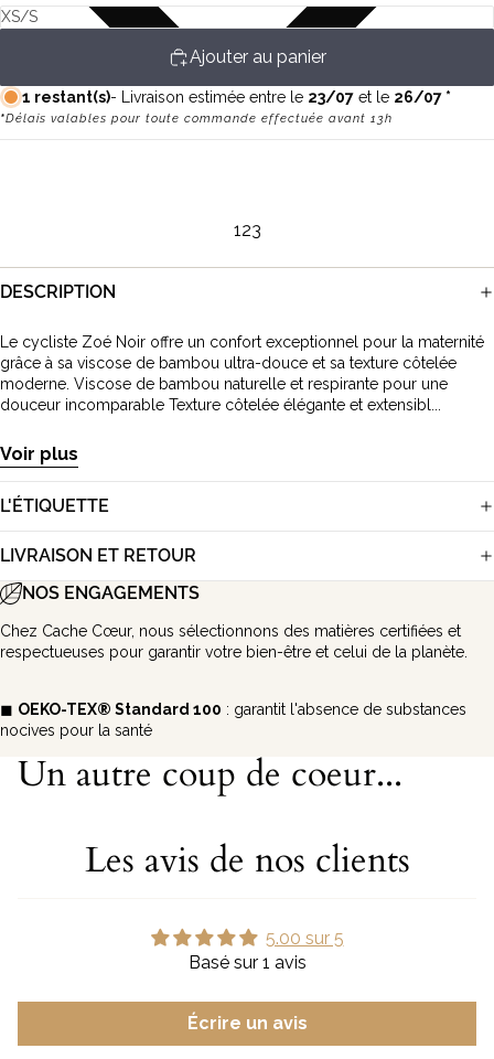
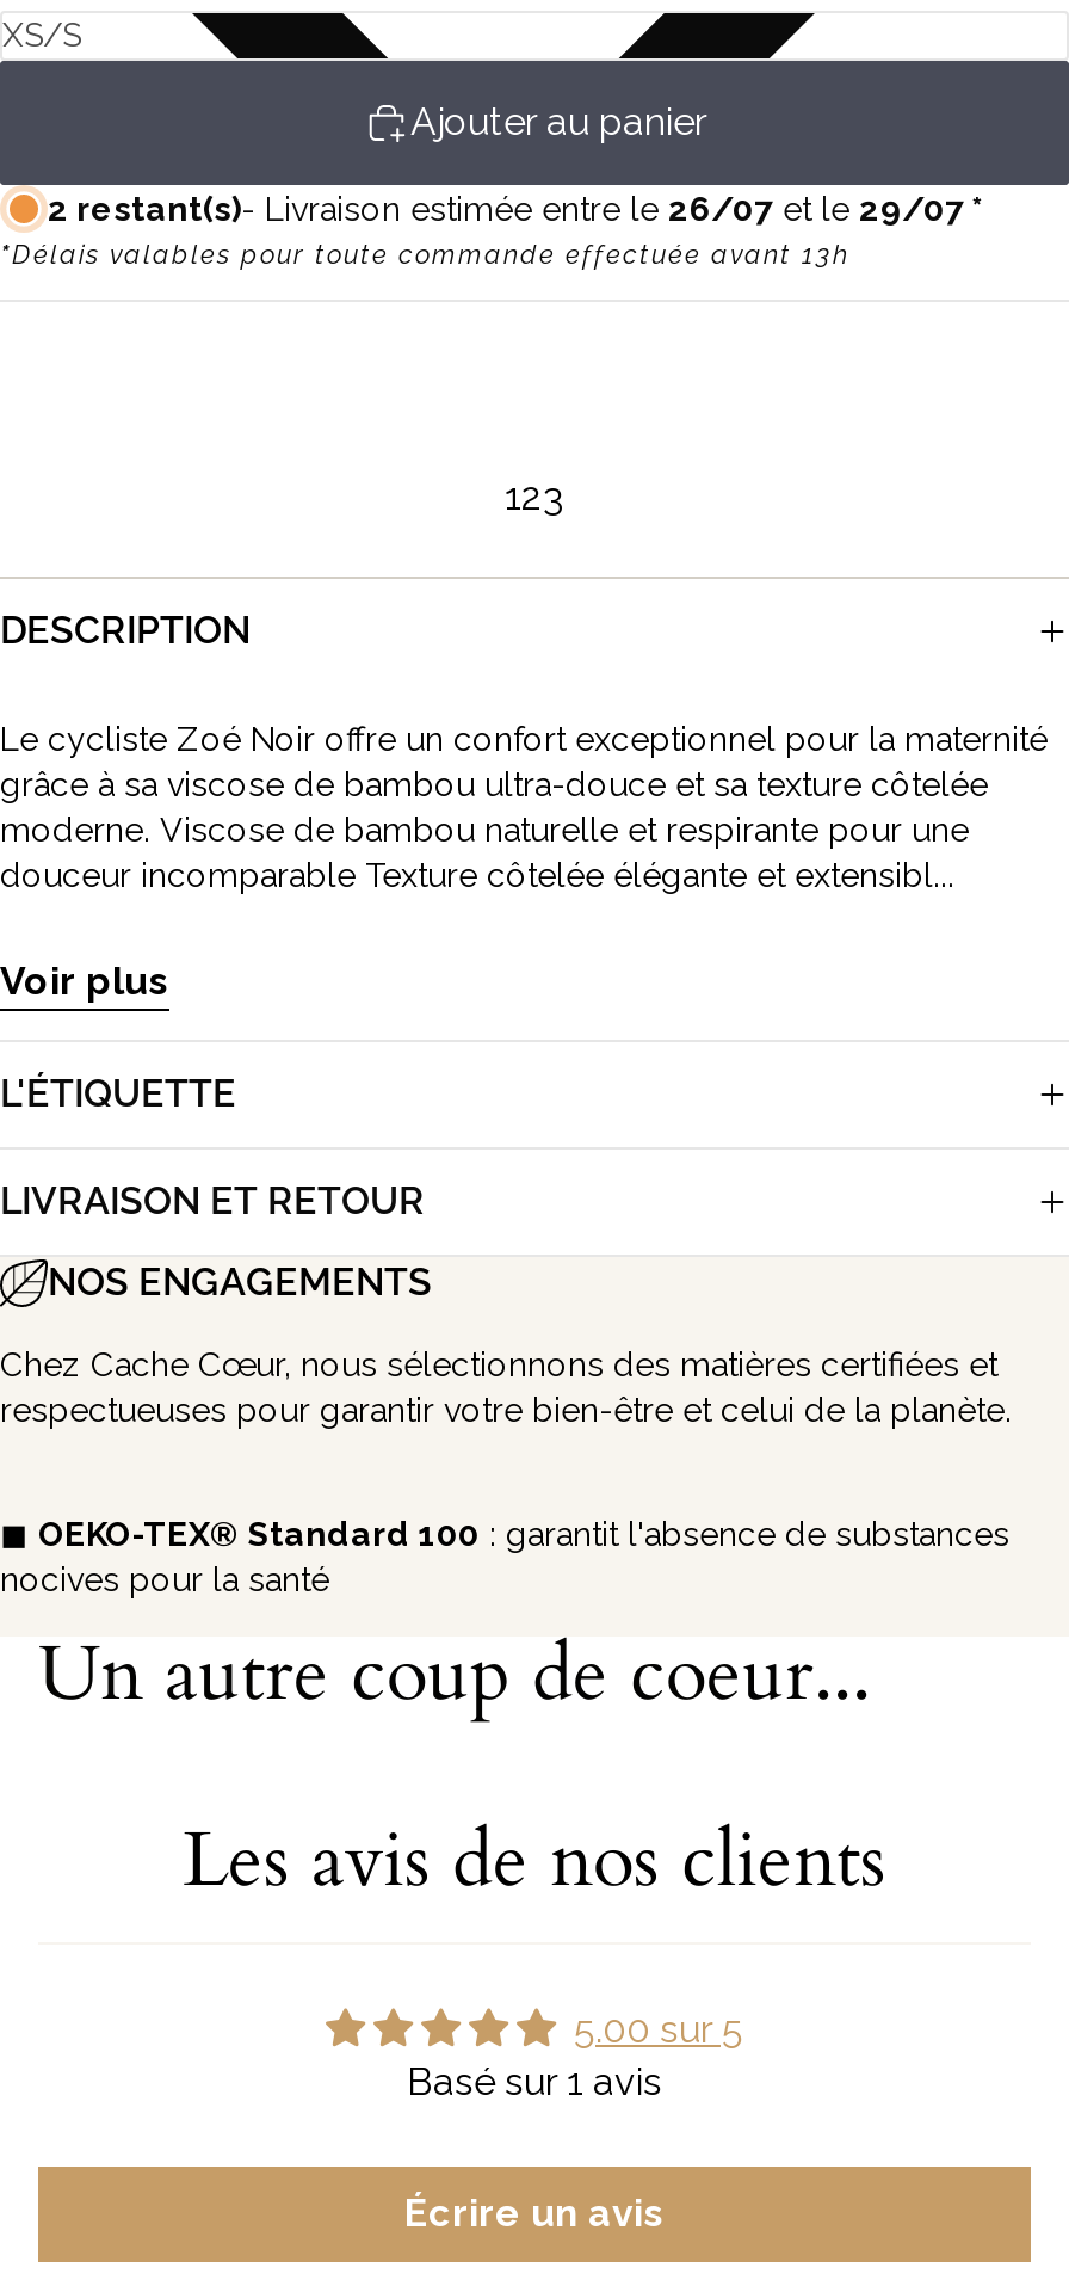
[22,88,451,105] 1 restant(s)- Livraison estimée entre le 23/07 et le 26/07 * -> [48,189,983,227] 2 restant(s)- Livraison estimée entre le 26/07 et le 29/07 *

